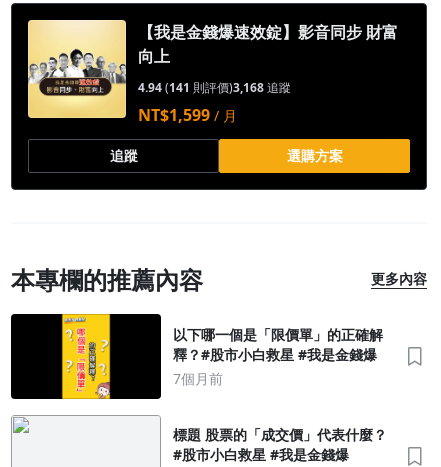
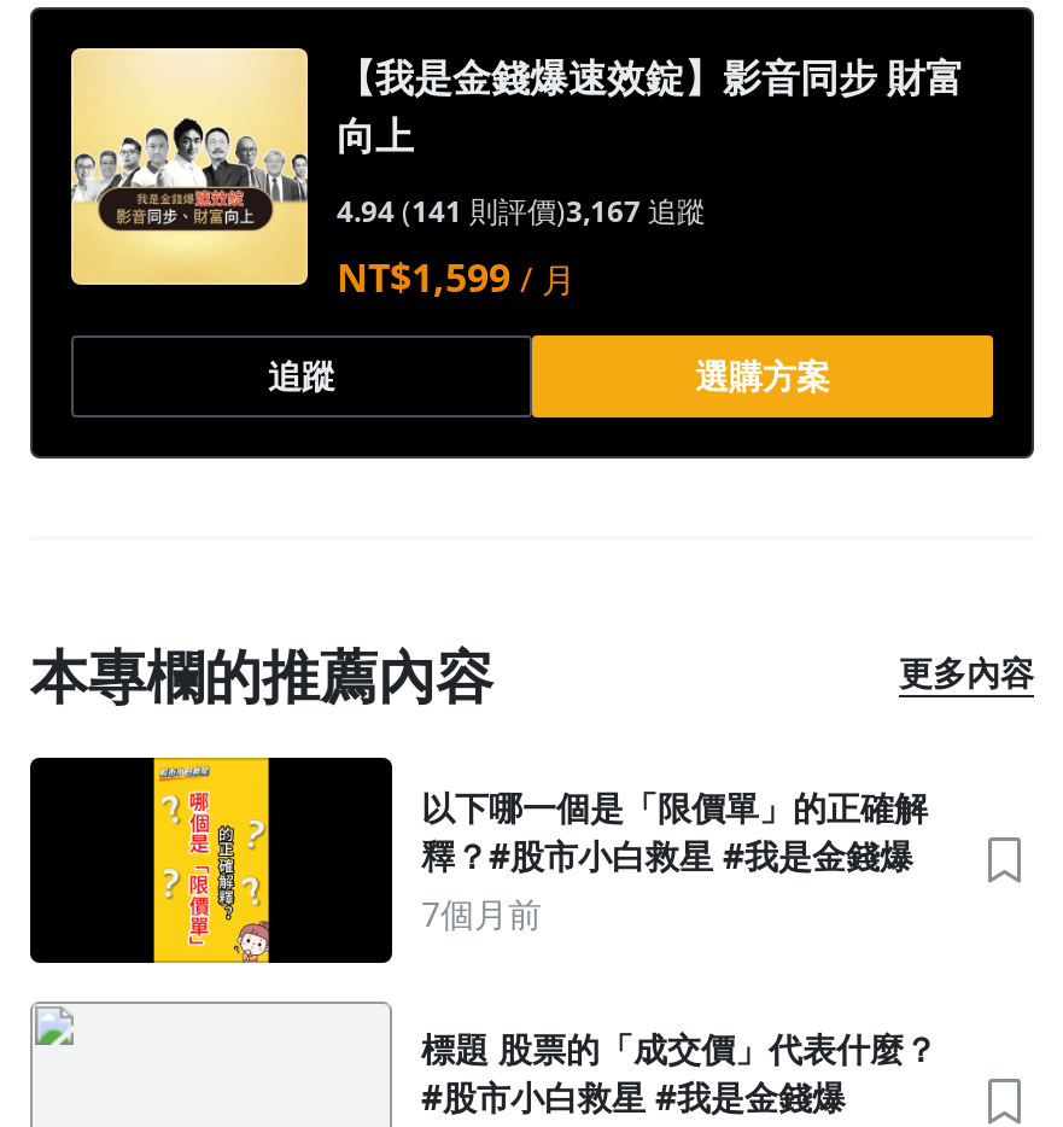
[138,79,291,96] 4.94 (141則評價)3,168追蹤 -> [337,191,706,232] 4.94 (141則評價)3,167追蹤

